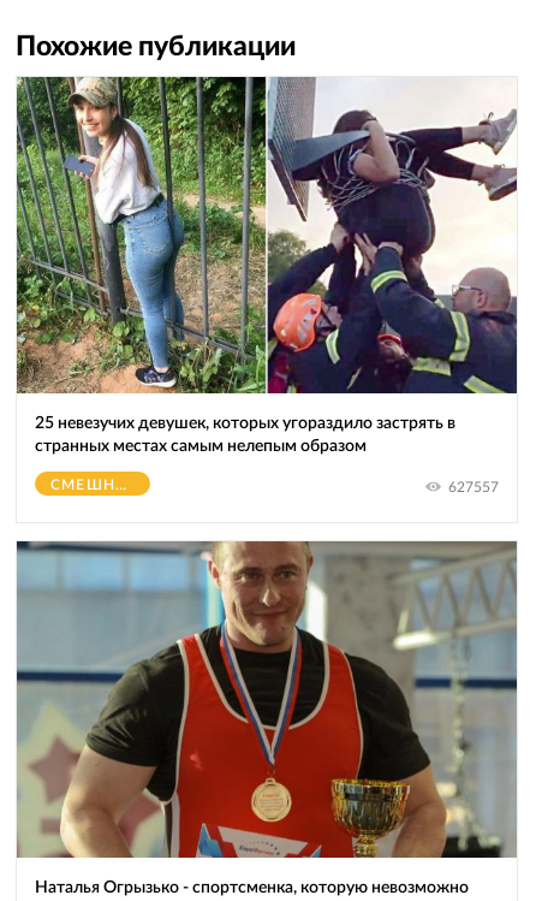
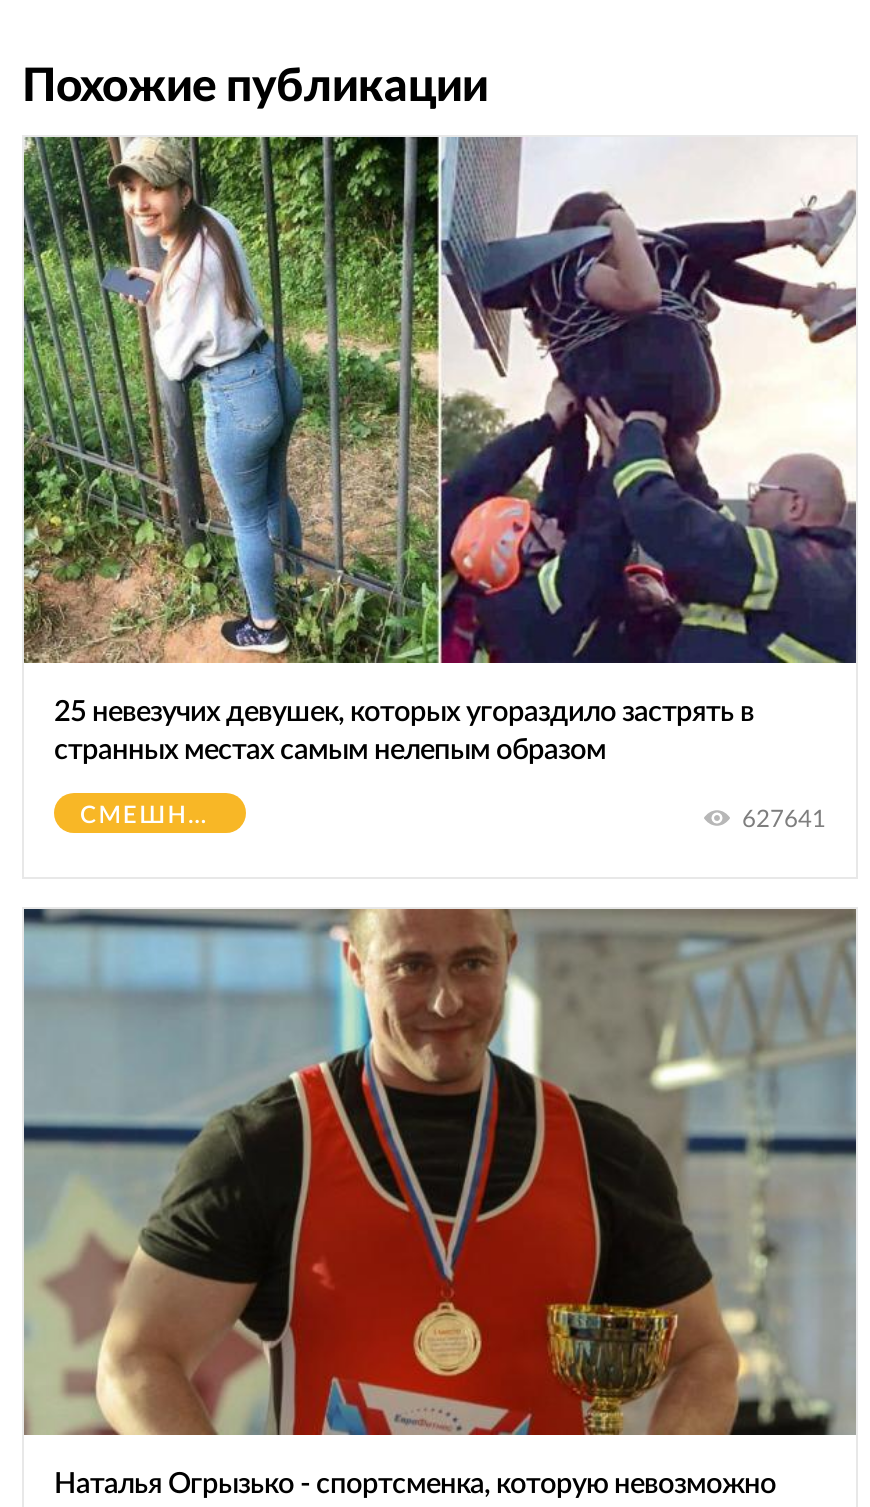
[448,480,499,494] 627557 -> [742,807,826,831] 627641

